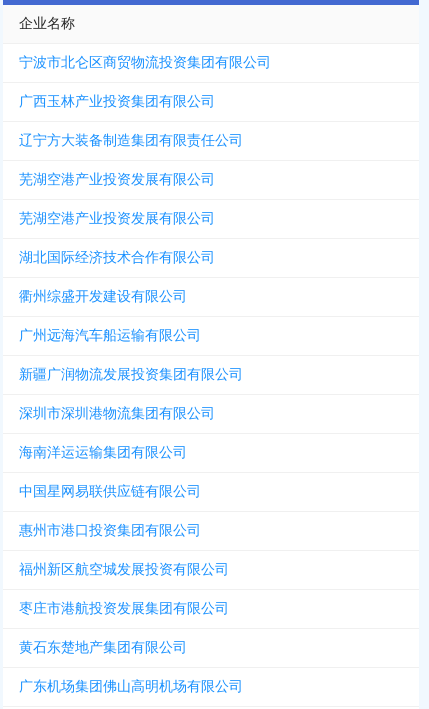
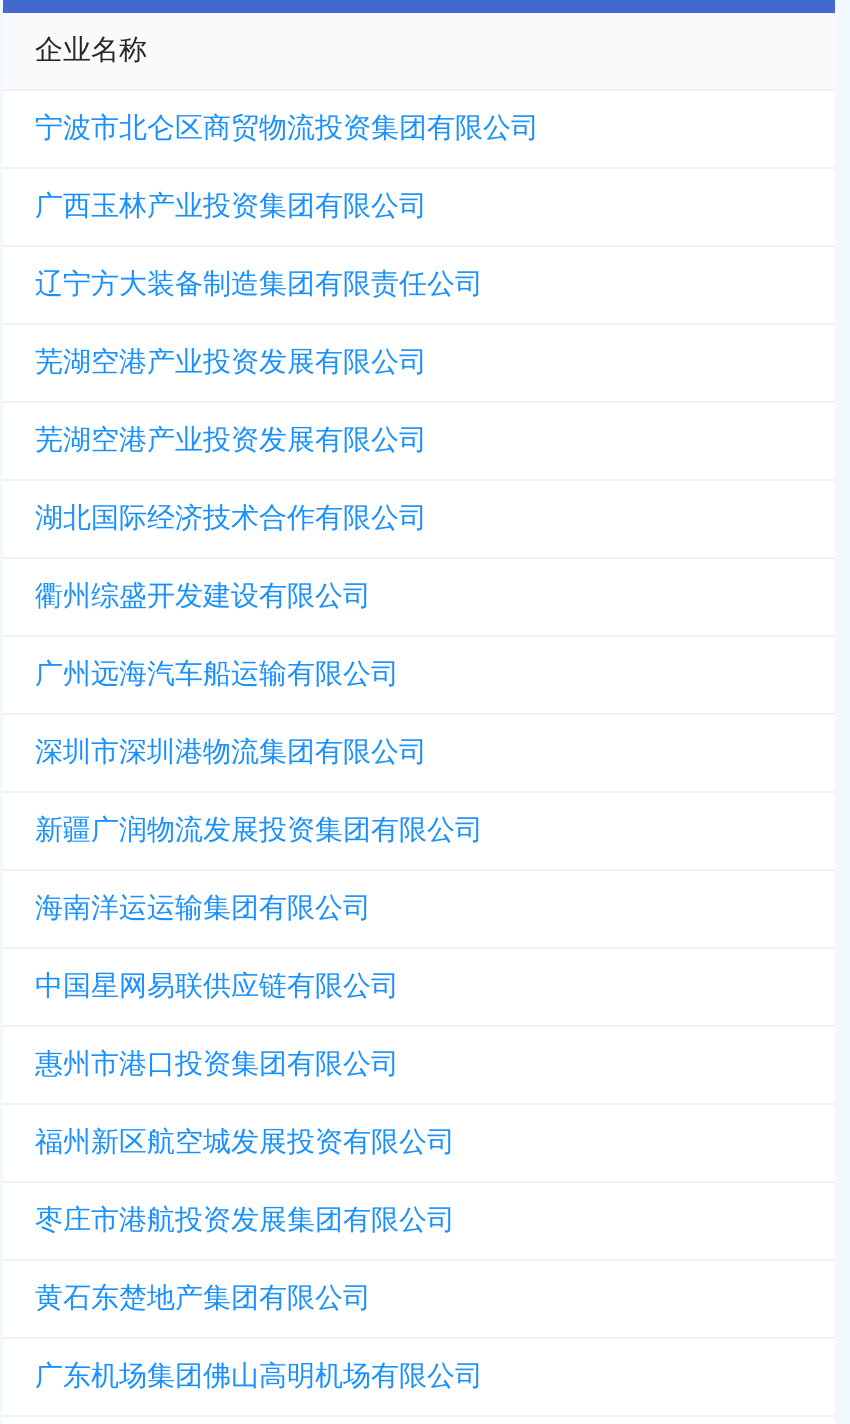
moved [19,367,243,382] -> [35,815,483,845]: 新疆广润物流发展投资集团有限公司
moved [19,406,215,421] -> [35,737,427,767]: 深圳市深圳港物流集团有限公司

